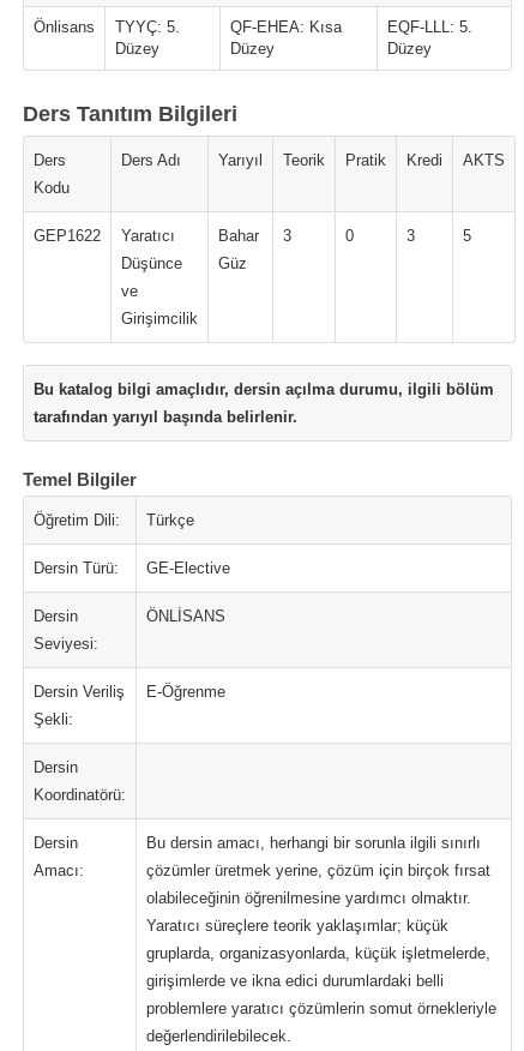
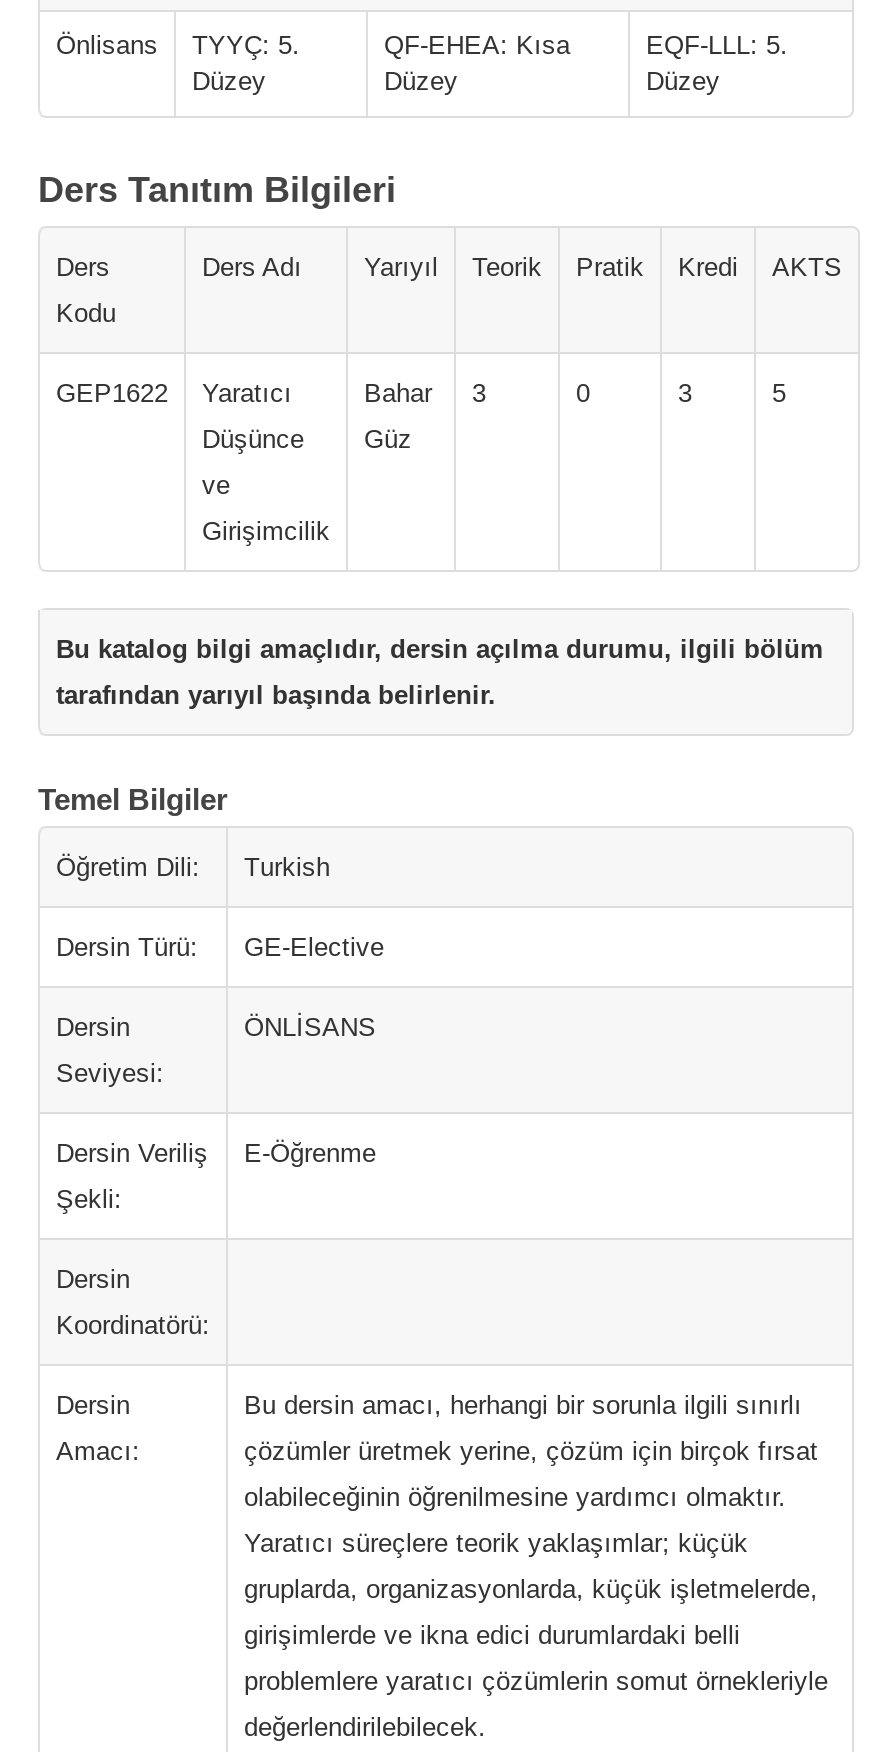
[146,511,194,529] Türkçe -> [244,852,330,882] Turkish

